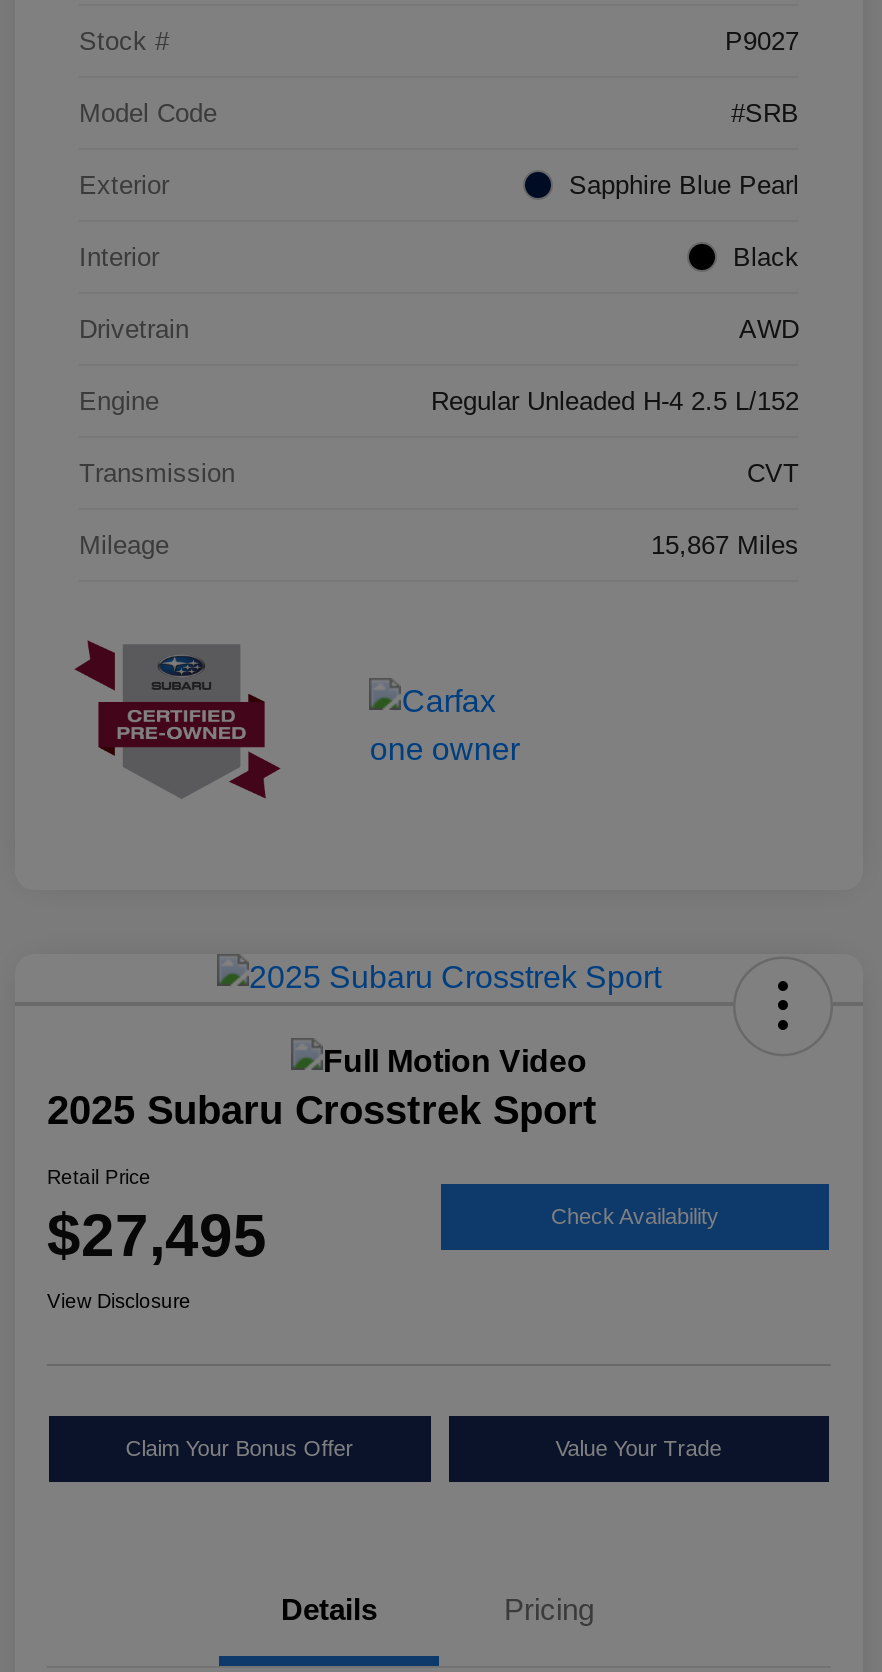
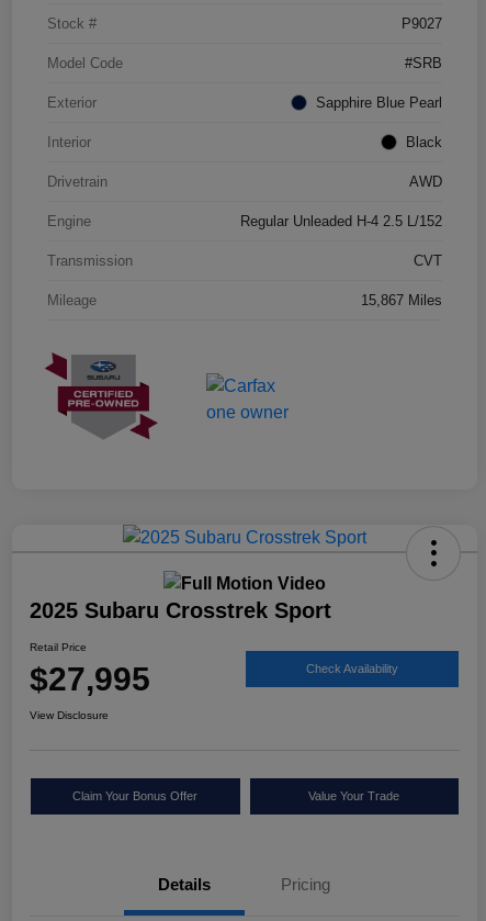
[47,1203,267,1269] $27,495 -> [30,661,150,698] $27,995

